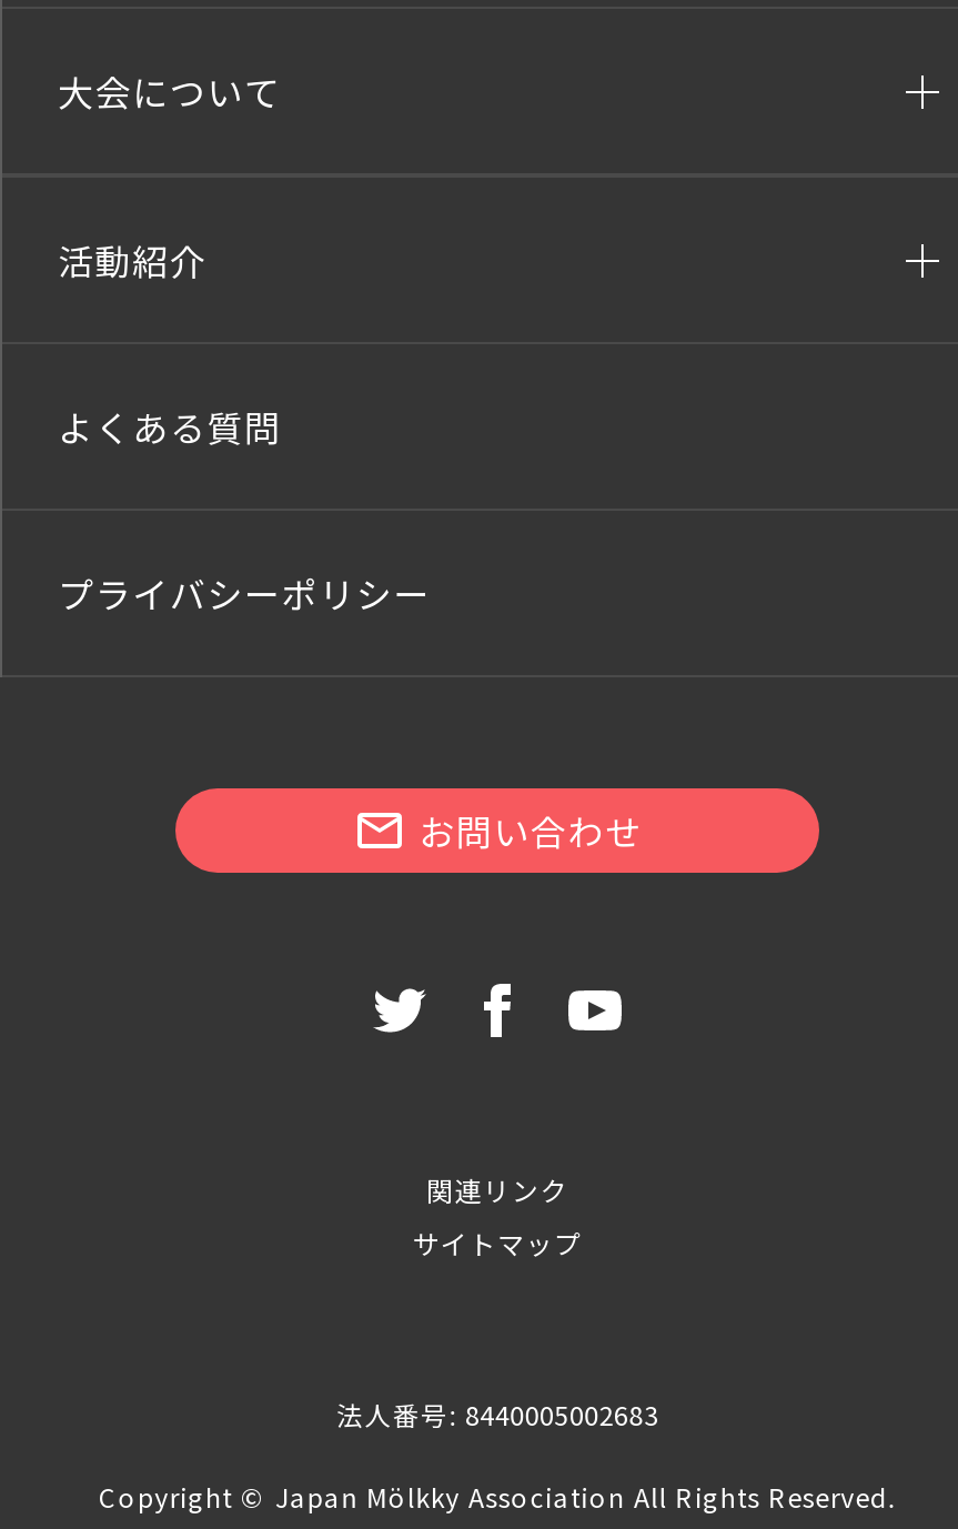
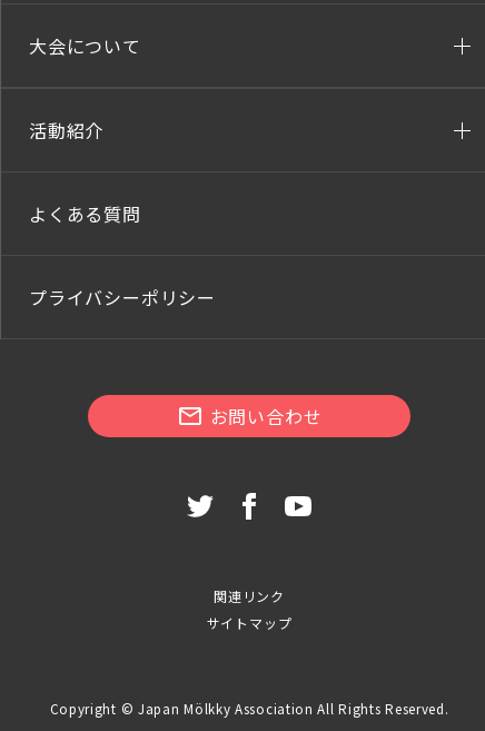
[336,1395,659,1433] 法人番号: 8440005002683 -> none

